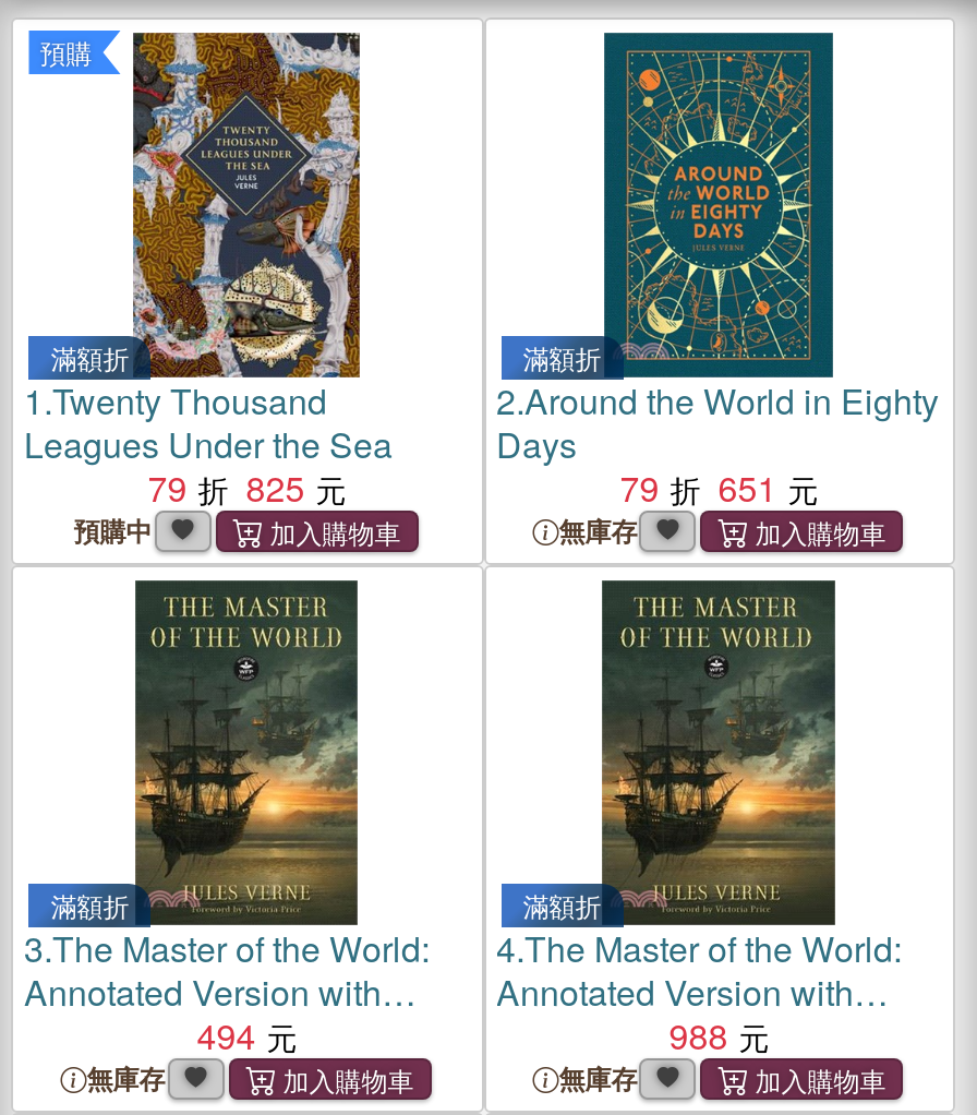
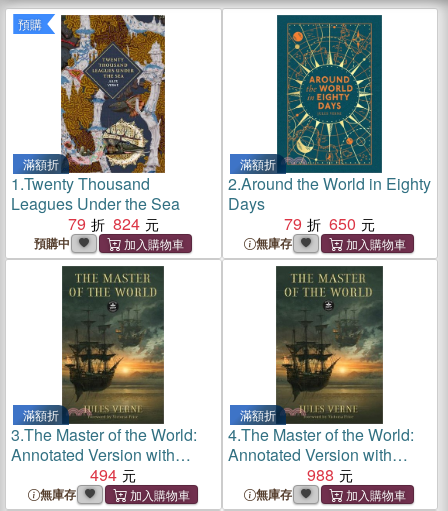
[148,463,305,513] 79 825 -> [68,212,140,235] 79 824
[620,463,777,513] 79 651 -> [284,212,356,235] 79 650

